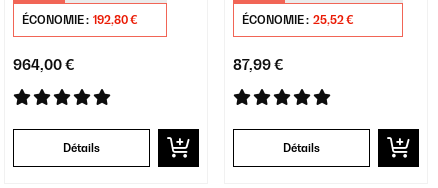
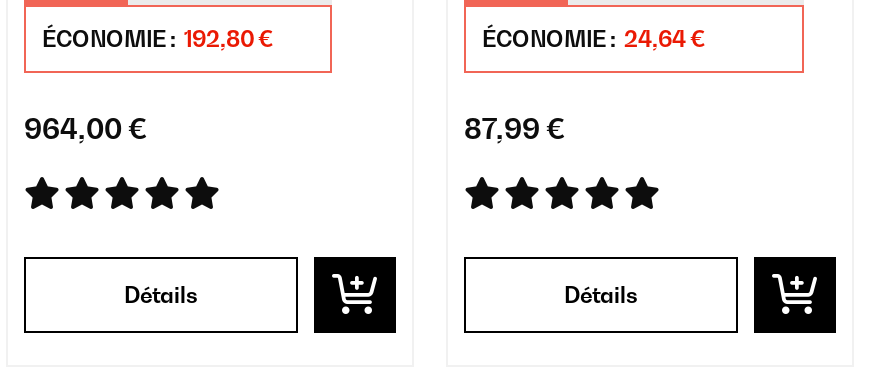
[242,13,354,27] ÉCONOMIE : 25,52 € -> [482,25,706,53] ÉCONOMIE : 24,64 €

